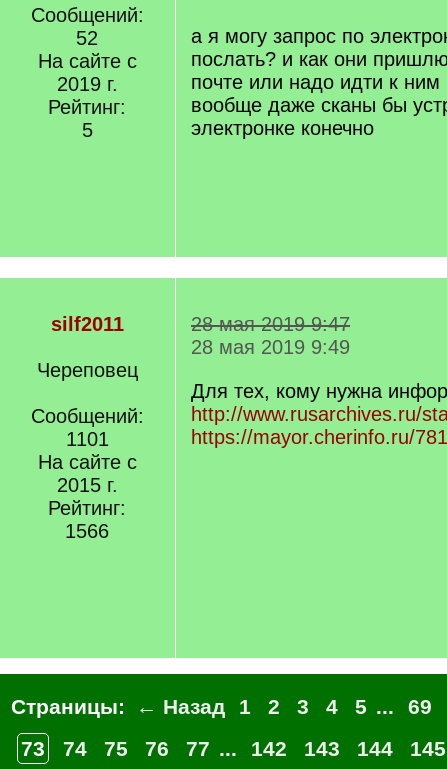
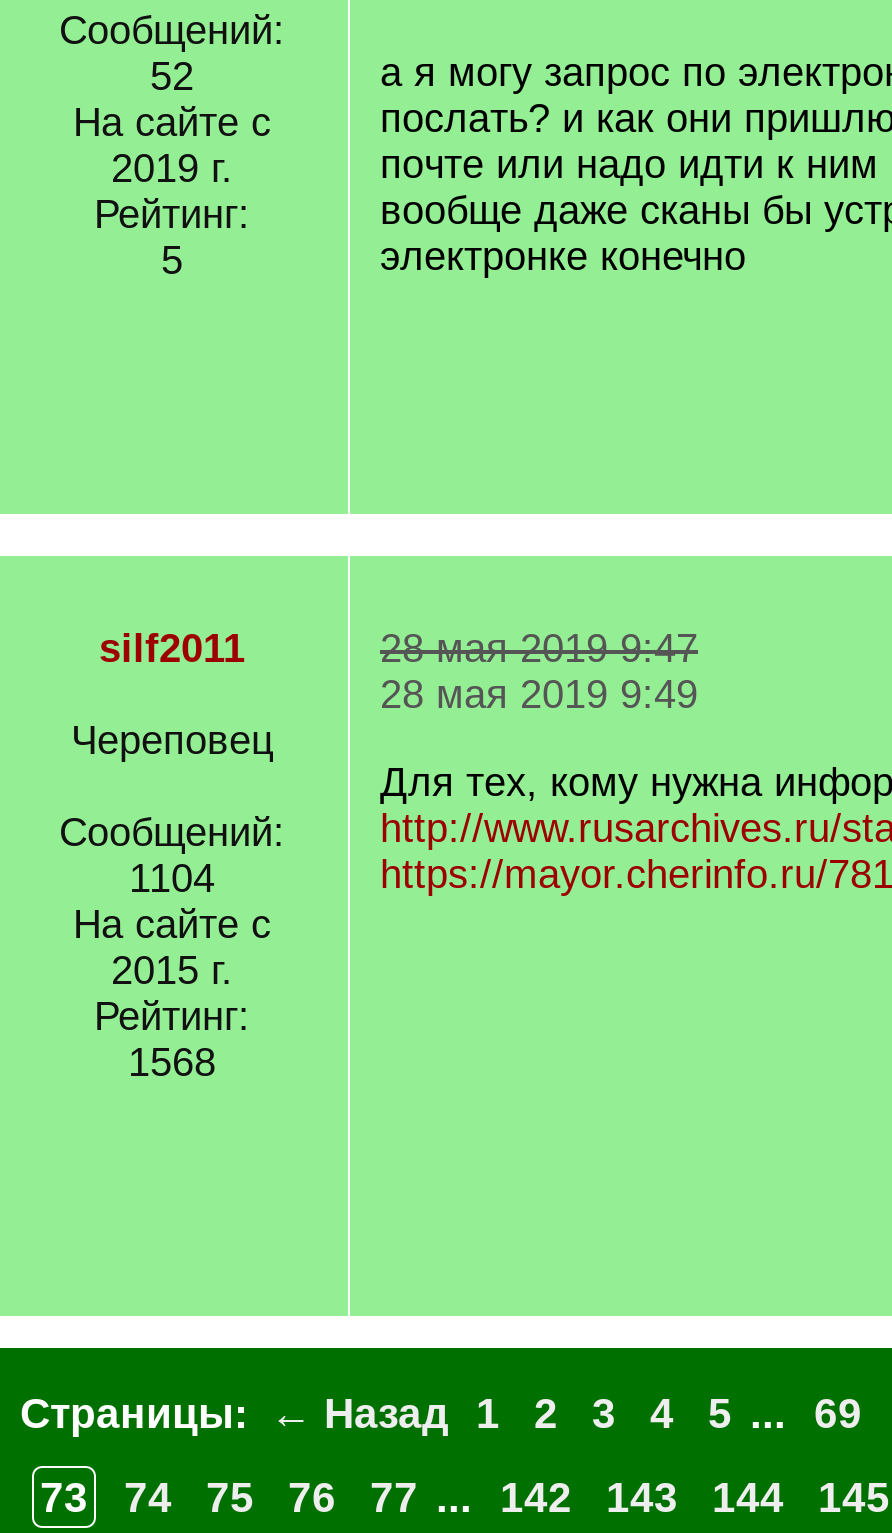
[65,428,108,450] 1101 -> [129,856,215,900] 1104
[65,520,109,542] 1566 -> [128,1040,216,1084] 1568

